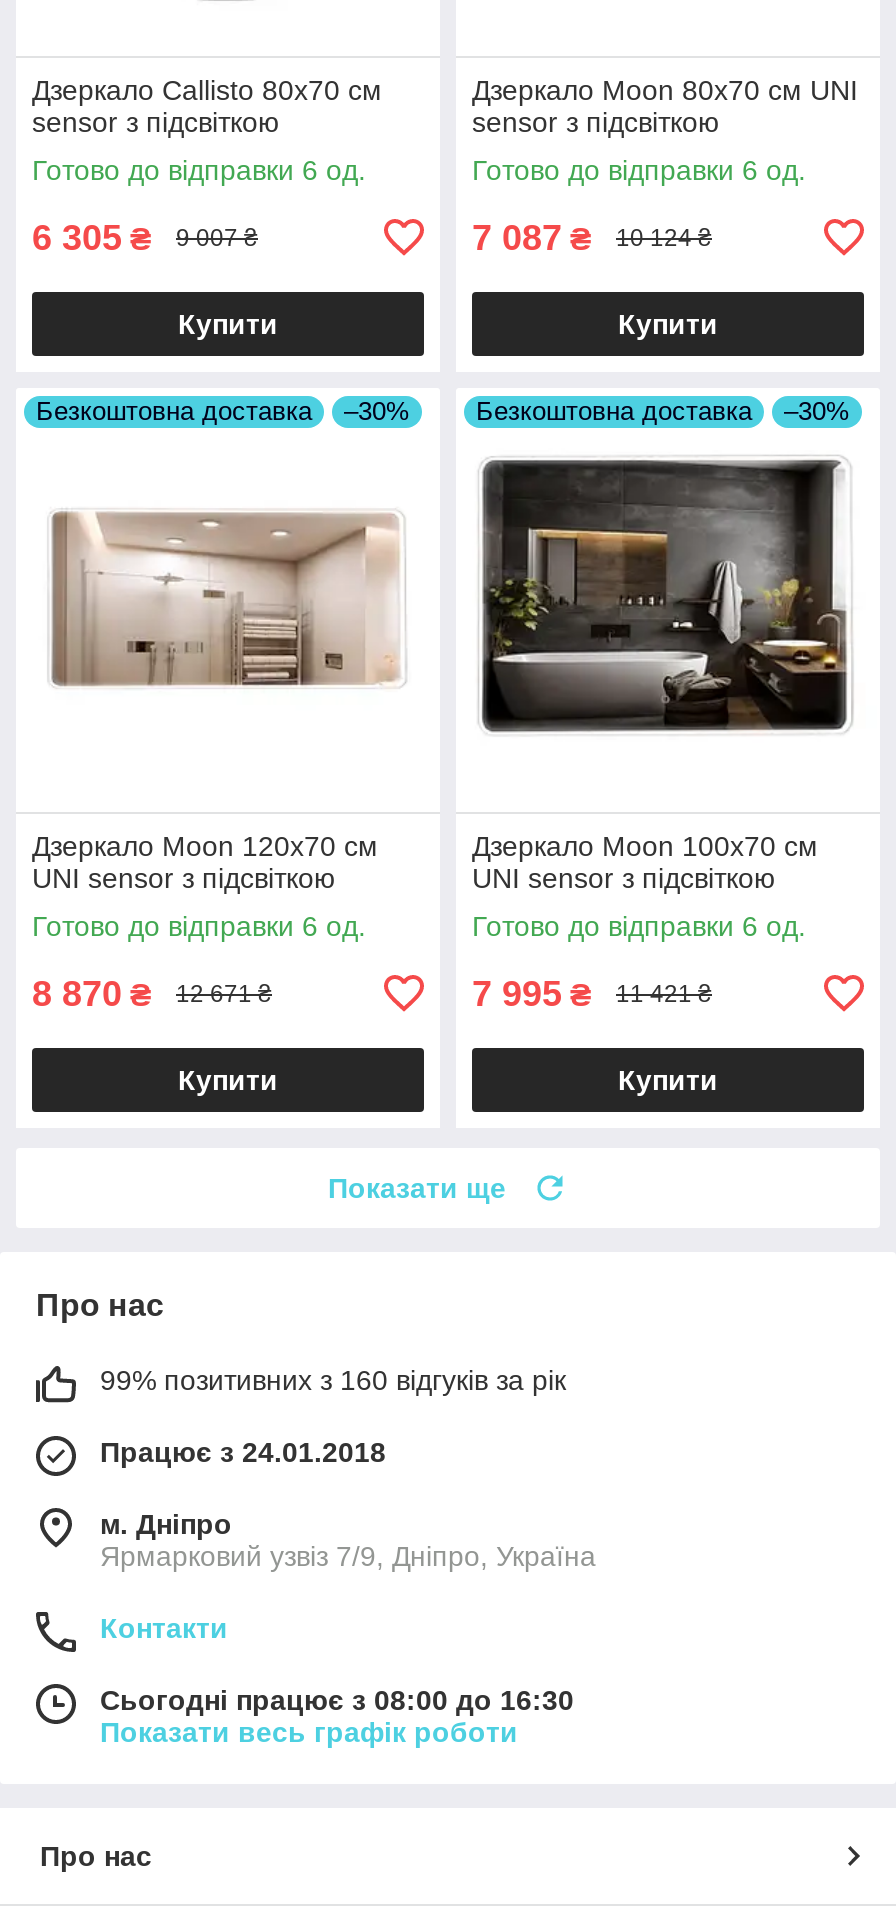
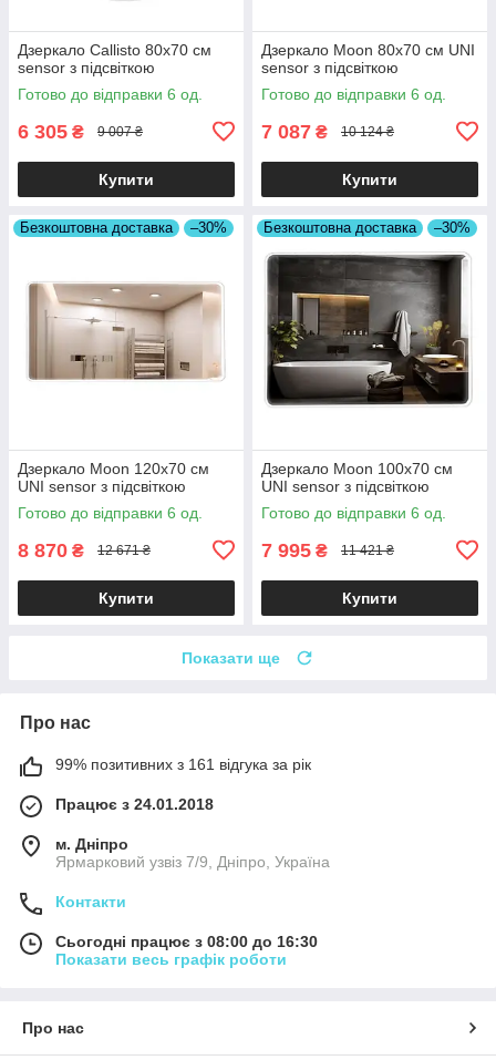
[100,1364,566,1396] 99% позитивних з 160 відгуків за рік -> [55,755,311,773] 99% позитивних з 161 відгука за рік

